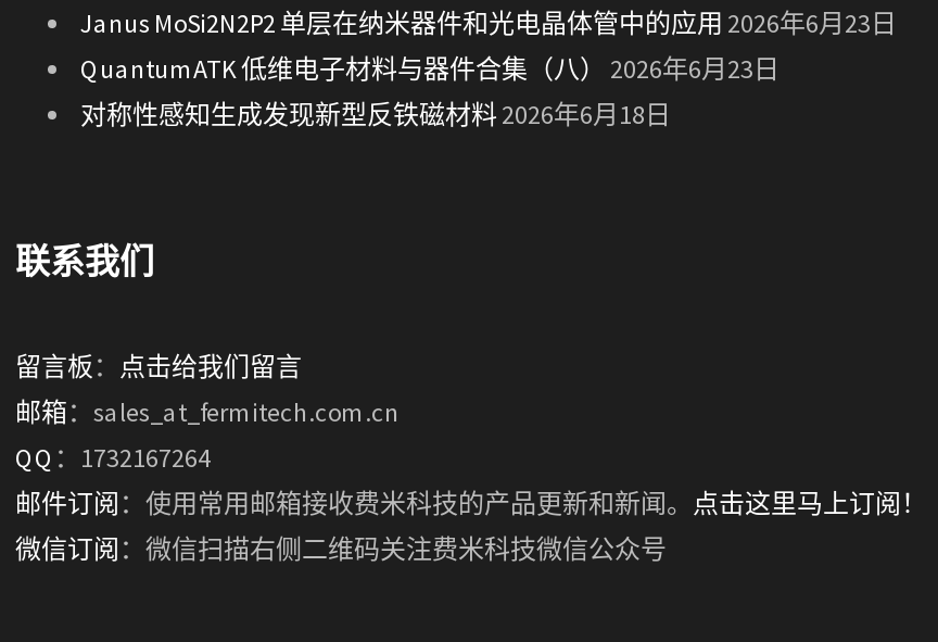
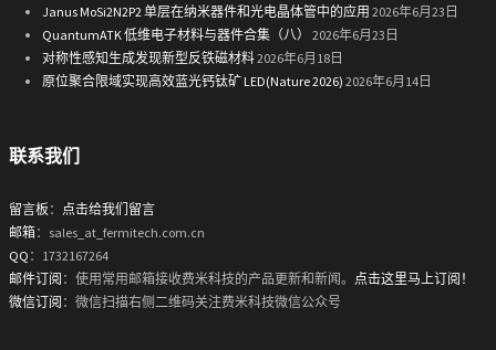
none -> [42,73,432,89] 原位聚合限域实现高效蓝光钙钛矿 LED(Nature 2026) 2026年6月14日

